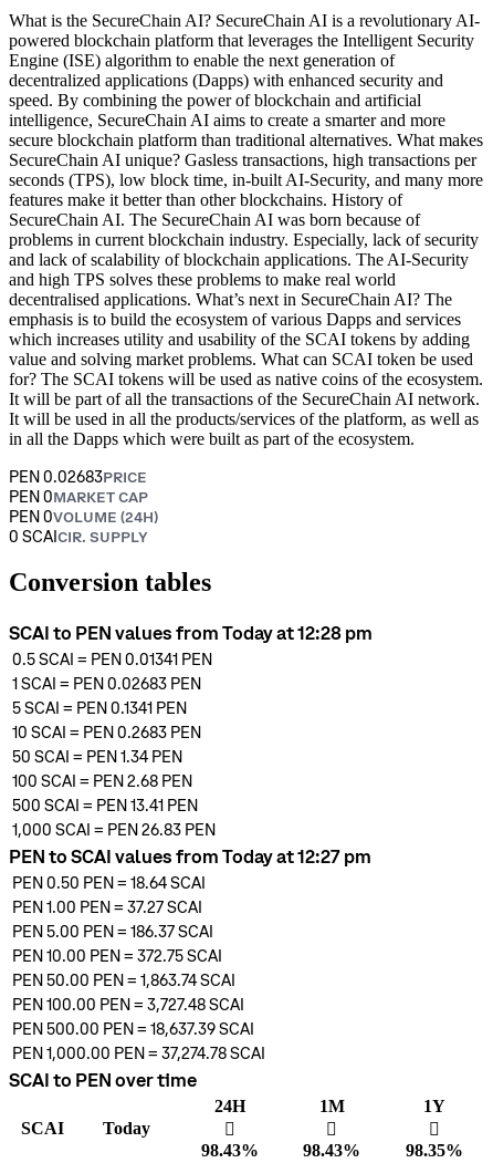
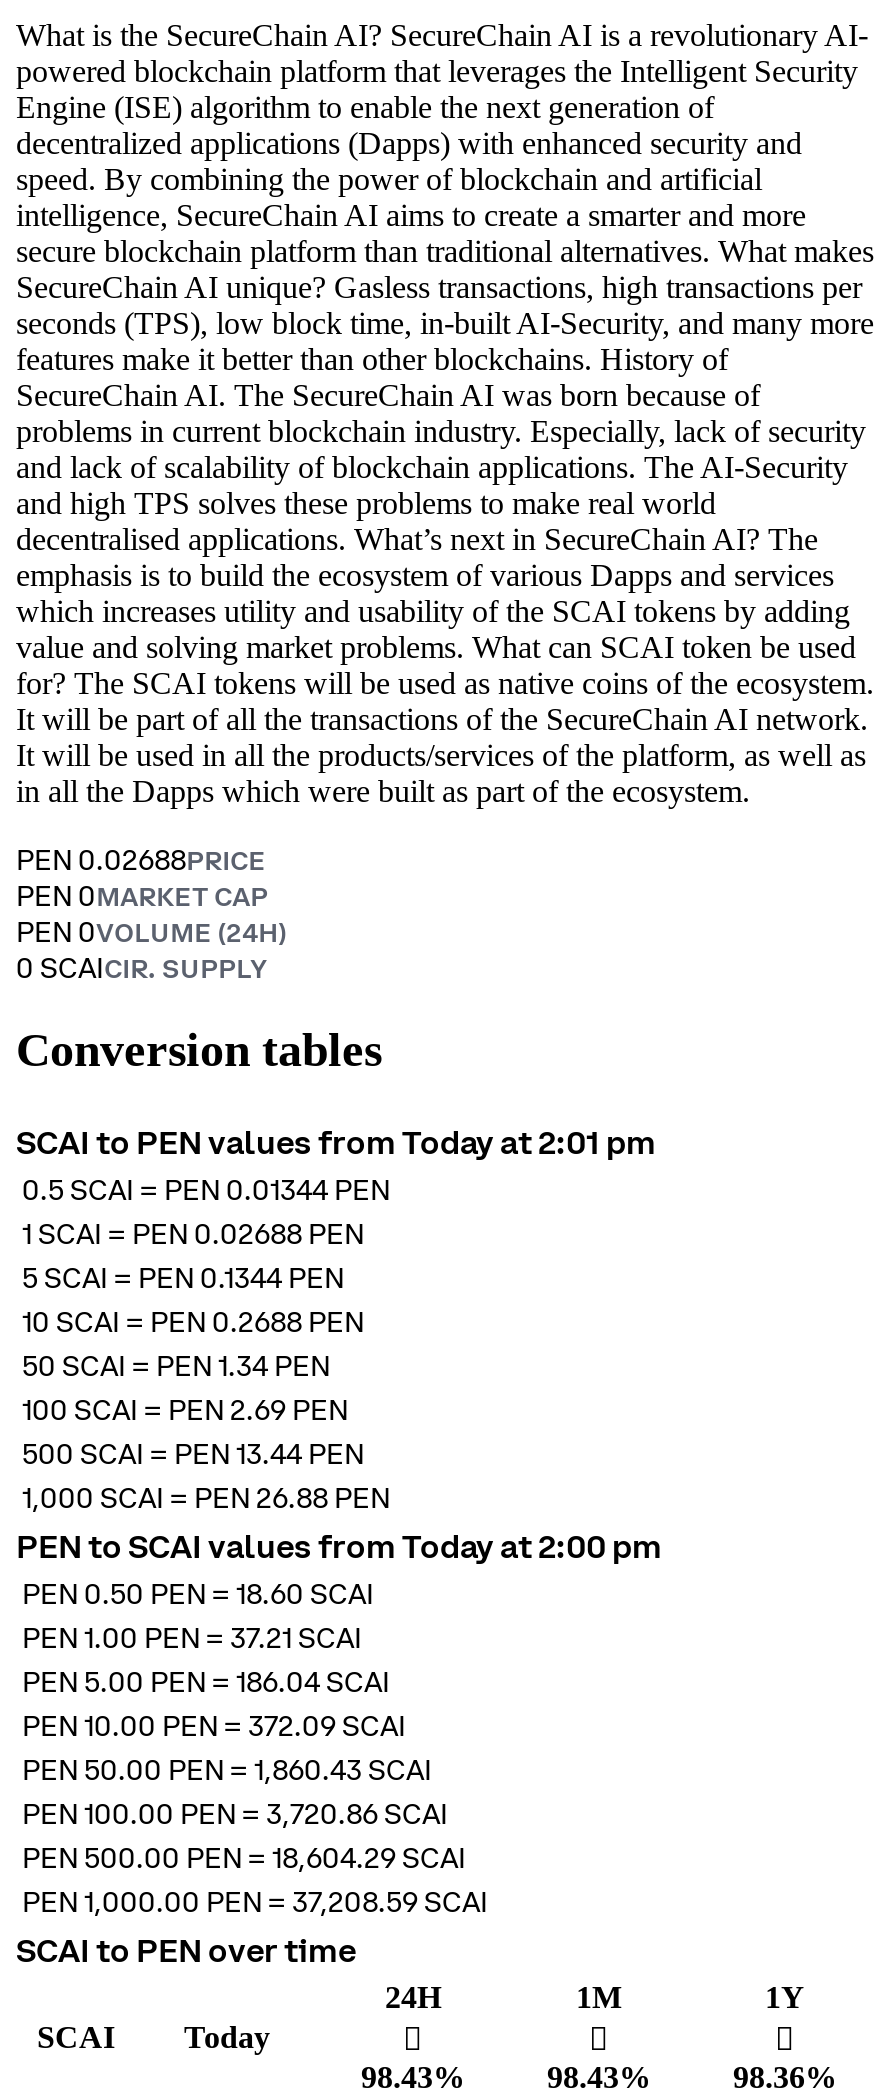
[9,466,147,486] PEN 0.02683PRICE -> [16,841,266,877] PEN 0.02688PRICE
[9,622,373,644] SCAI to PEN values from Today at 12:28 pm -> [16,1123,656,1163] SCAI to PEN values from Today at 2:01 pm
[12,650,212,670] 0.5 SCAI = PEN 0.01341 PEN -> [22,1173,390,1209] 0.5 SCAI = PEN 0.01344 PEN
[12,674,201,694] 1 SCAI = PEN 0.02683 PEN -> [22,1217,364,1253] 1 SCAI = PEN 0.02688 PEN
[12,699,187,718] 5 SCAI = PEN 0.1341 PEN -> [22,1261,344,1297] 5 SCAI = PEN 0.1344 PEN
[12,723,201,743] 10 SCAI = PEN 0.2683 PEN -> [22,1305,364,1341] 10 SCAI = PEN 0.2688 PEN
[12,772,192,792] 100 SCAI = PEN 2.68 PEN -> [22,1393,348,1429] 100 SCAI = PEN 2.69 PEN
[12,796,198,816] 500 SCAI = PEN 13.41 PEN -> [22,1437,364,1473] 500 SCAI = PEN 13.44 PEN
[12,820,216,840] 1,000 SCAI = PEN 26.83 PEN -> [22,1481,390,1517] 1,000 SCAI = PEN 26.88 PEN
[9,846,371,868] PEN to SCAI values from Today at 12:27 pm -> [16,1527,662,1567] PEN to SCAI values from Today at 2:00 pm
[12,873,206,893] PEN 0.50 PEN = 18.64 SCAI -> [22,1577,374,1613] PEN 0.50 PEN = 18.60 SCAI
[12,898,202,918] PEN 1.00 PEN = 37.27 SCAI -> [22,1621,362,1657] PEN 1.00 PEN = 37.21 SCAI
[12,922,213,942] PEN 5.00 PEN = 186.37 SCAI -> [22,1665,390,1701] PEN 5.00 PEN = 186.04 SCAI
[12,946,222,966] PEN 10.00 PEN = 372.75 SCAI -> [22,1709,406,1745] PEN 10.00 PEN = 372.09 SCAI
[12,971,235,991] PEN 50.00 PEN = 1,863.74 SCAI -> [22,1753,432,1789] PEN 50.00 PEN = 1,860.43 SCAI
[12,995,244,1015] PEN 100.00 PEN = 3,727.48 SCAI -> [22,1797,448,1833] PEN 100.00 PEN = 3,720.86 SCAI
[12,1019,254,1039] PEN 500.00 PEN = 18,637.39 SCAI -> [22,1841,466,1877] PEN 500.00 PEN = 18,604.29 SCAI
[12,1044,265,1064] PEN 1,000.00 PEN = 37,274.78 SCAI -> [22,1885,488,1921] PEN 1,000.00 PEN = 37,208.59 SCAI
[405,1141,463,1160] 98.35% -> [733,2061,837,2095] 98.36%

